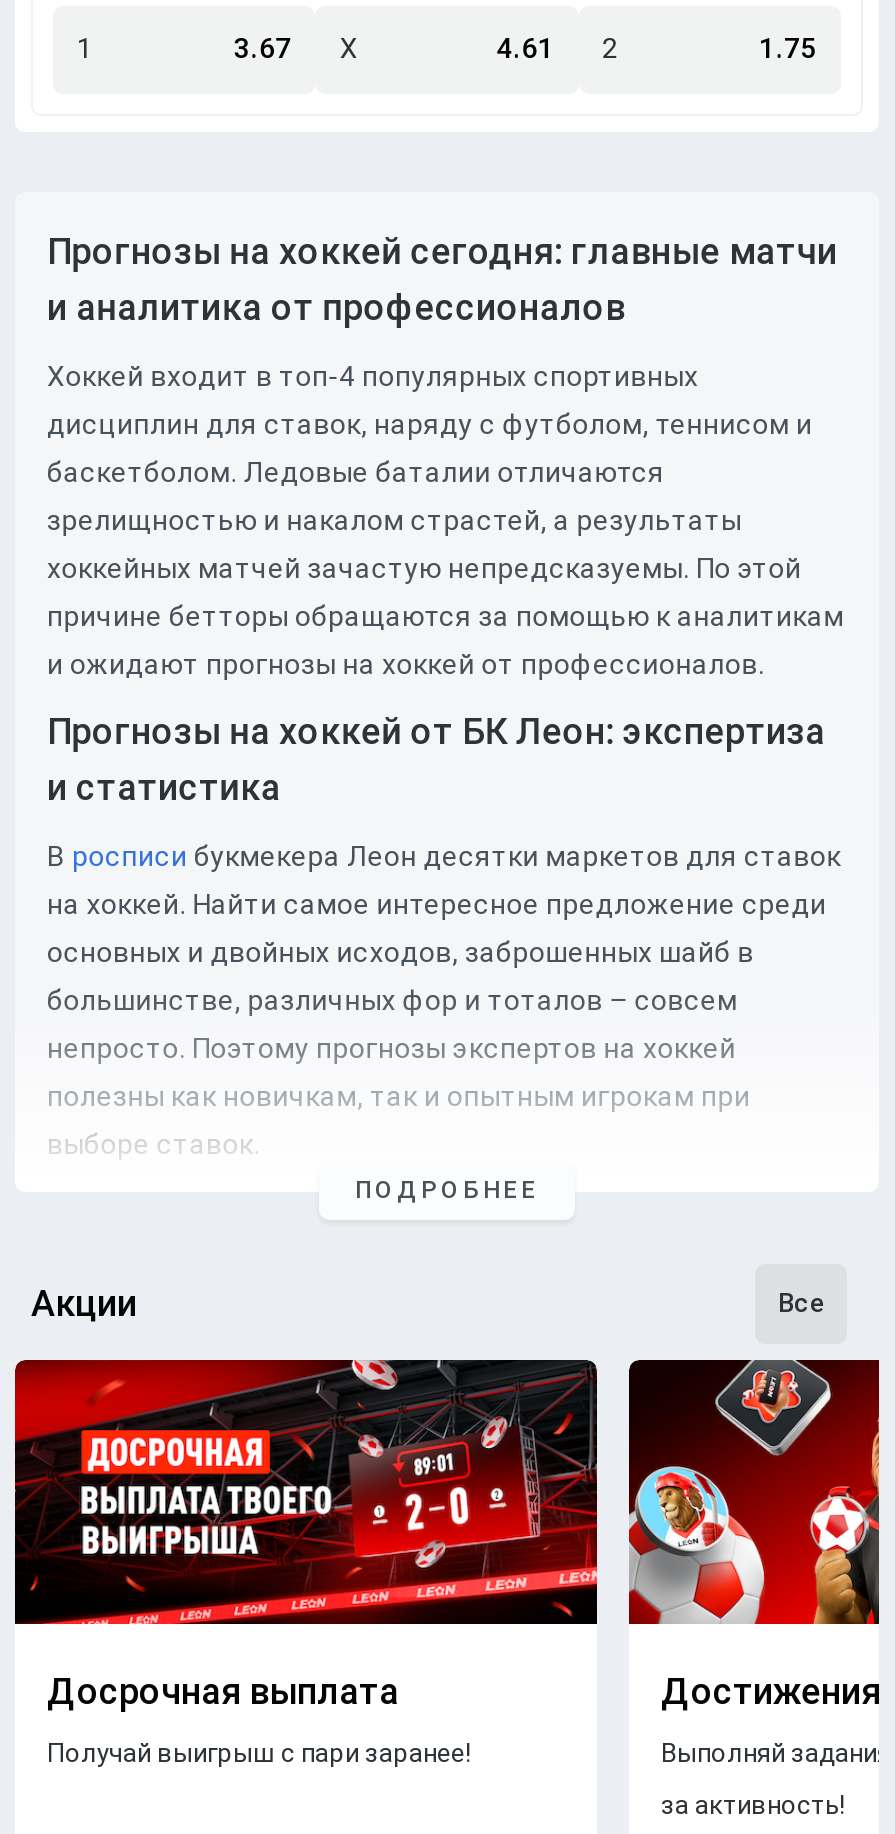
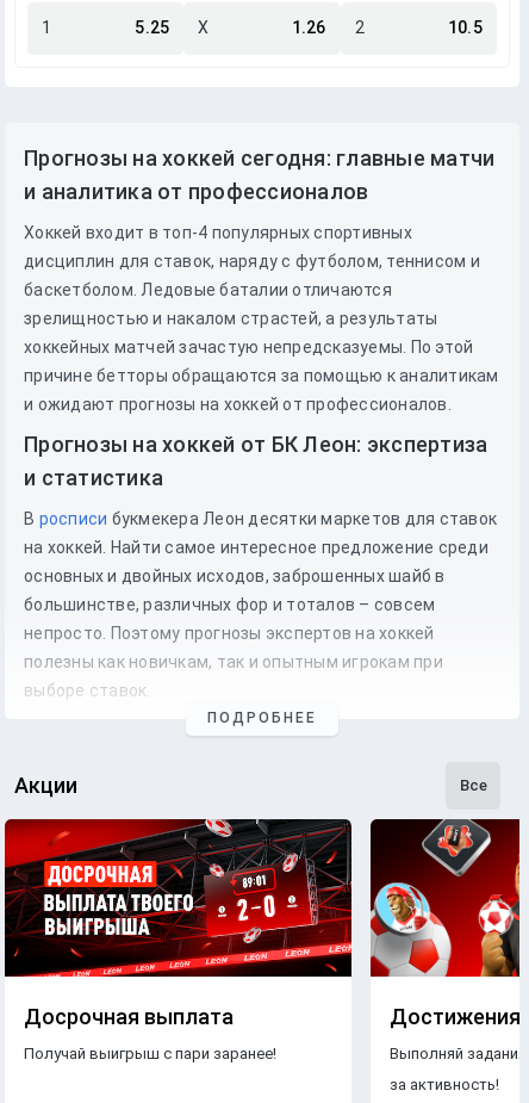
[234,32,358,64] 3.67 X -> [135,18,209,37] 5.25 X
[496,32,619,64] 4.61 2 -> [292,18,364,37] 1.26 2
[759,32,817,64] 1.75 -> [448,18,483,37] 10.5

